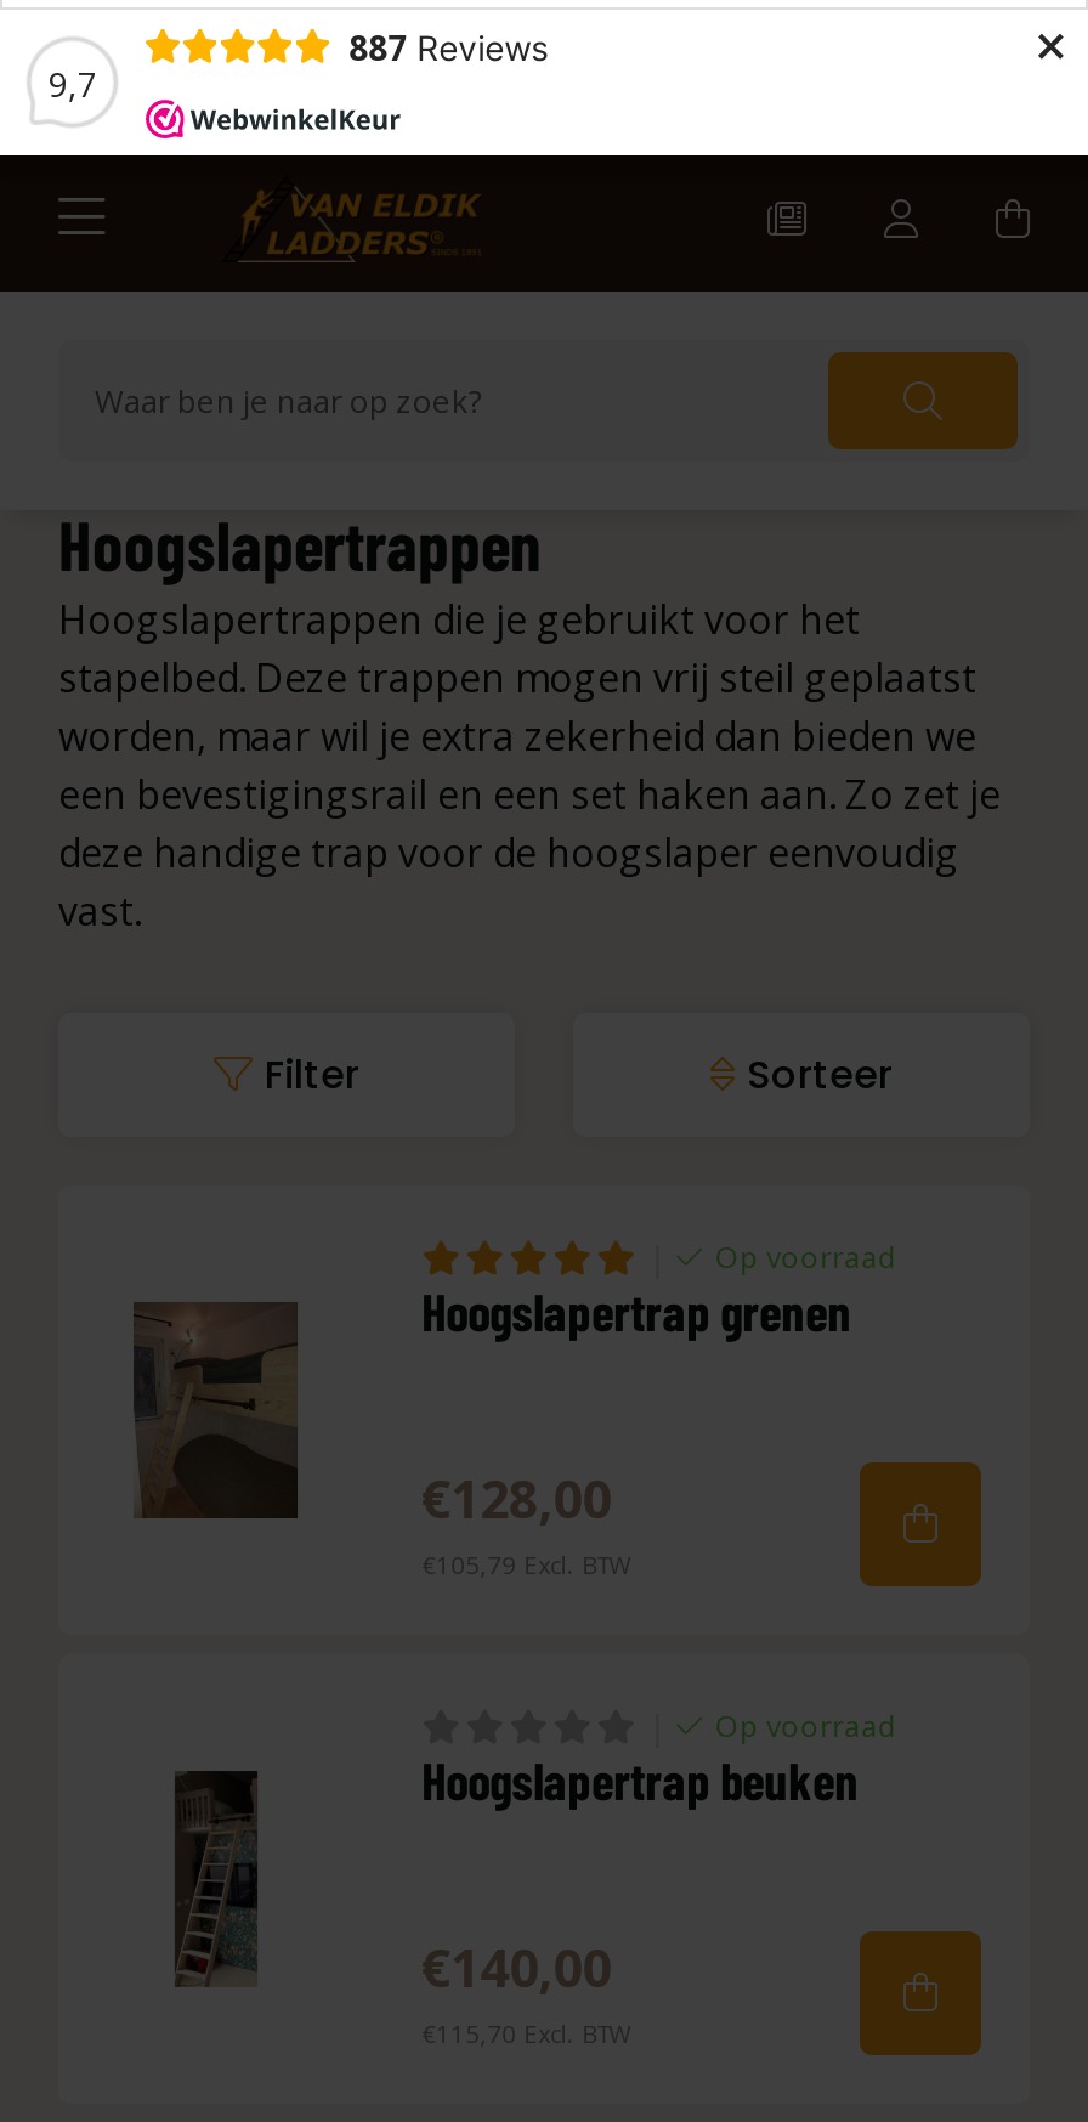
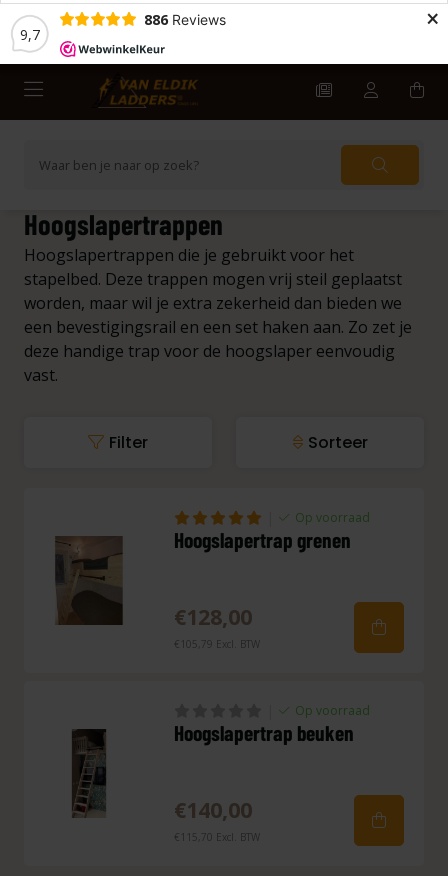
[349,23,548,69] 887 Reviews -> [144,9,226,28] 886 Reviews

